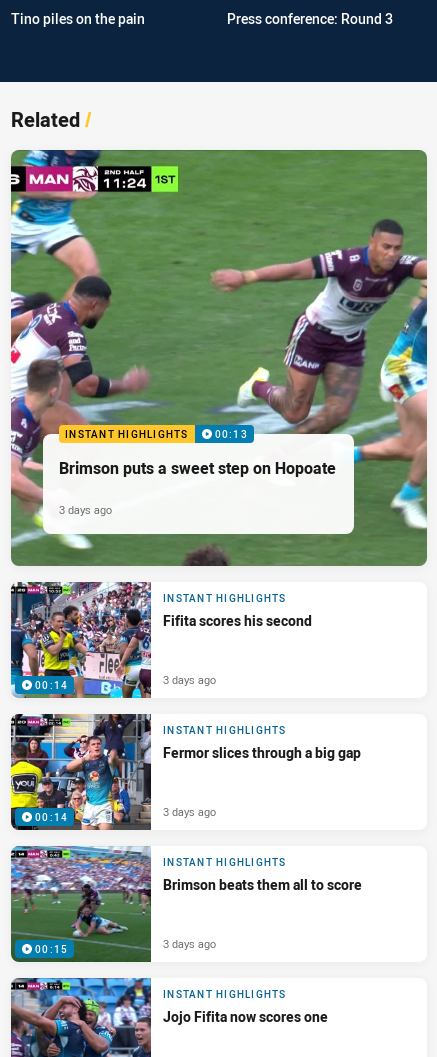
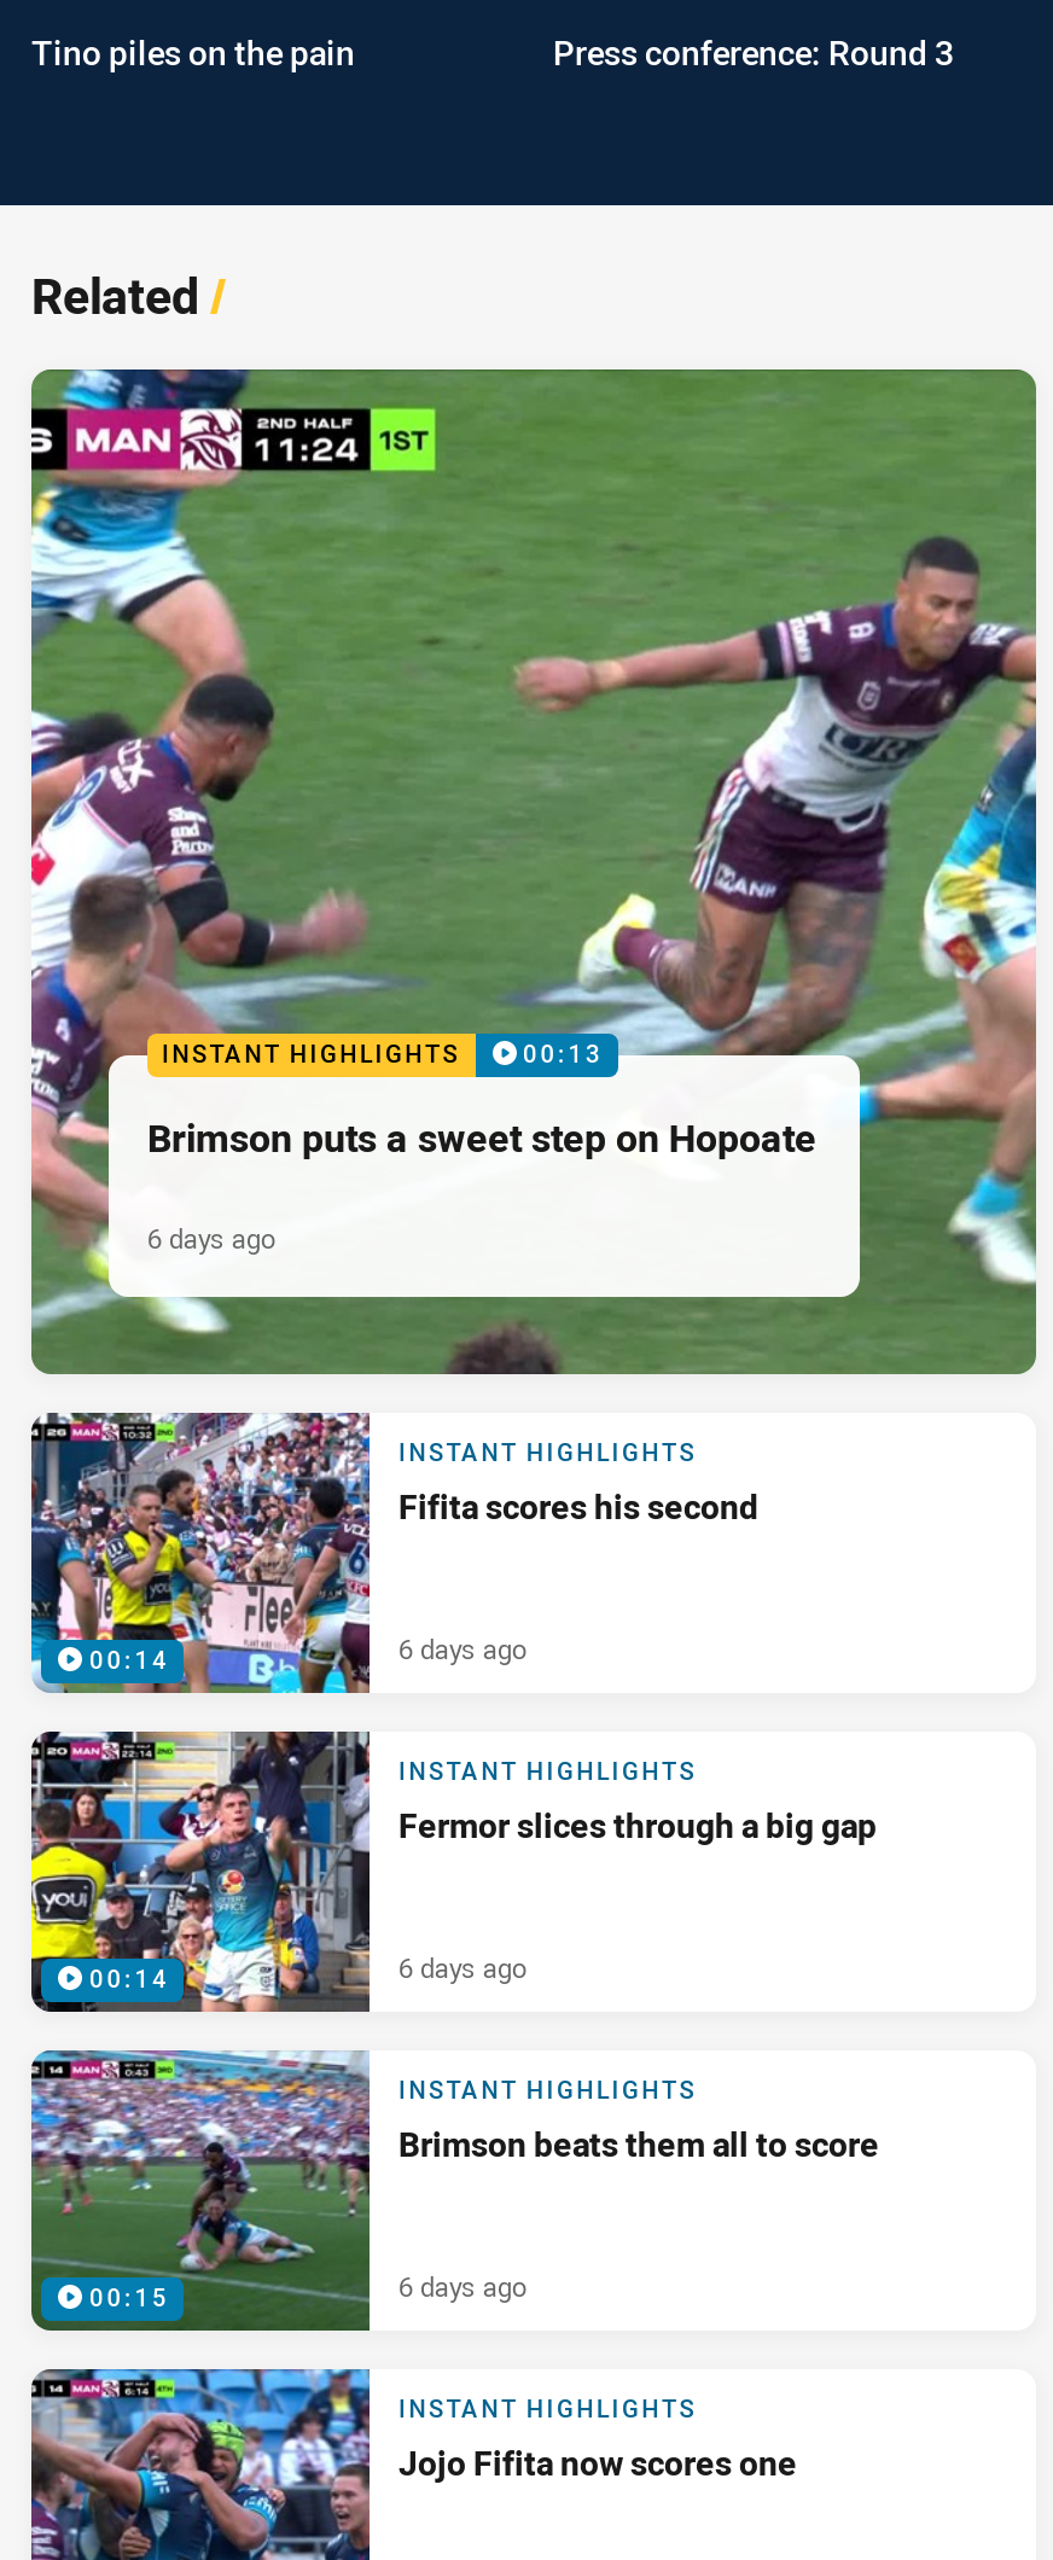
[59,502,112,517] 3 days ago -> [147,1219,275,1255] 6 days ago
[163,672,216,687] 3 days ago -> [398,1630,526,1666] 6 days ago
[163,804,216,819] 3 days ago -> [398,1948,526,1985] 6 days ago
[163,936,216,951] 3 days ago -> [398,2267,526,2304] 6 days ago

